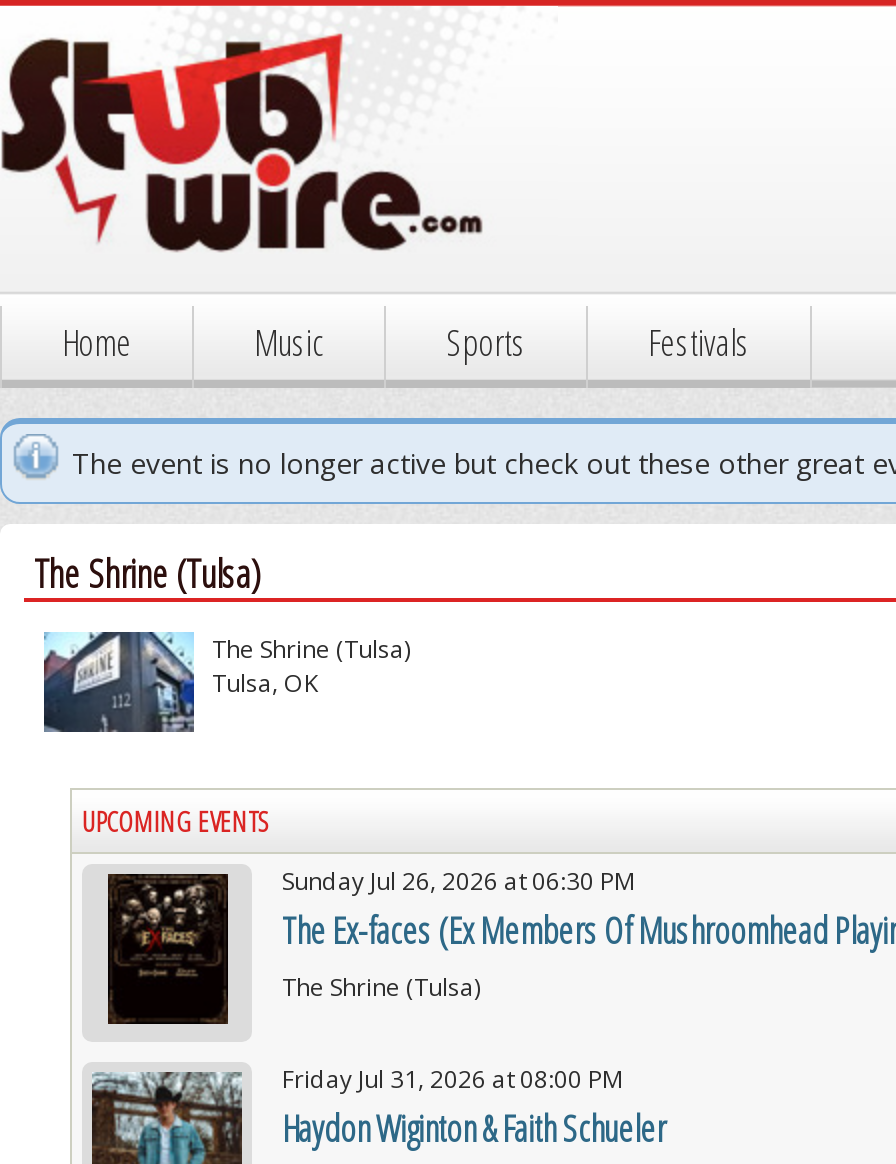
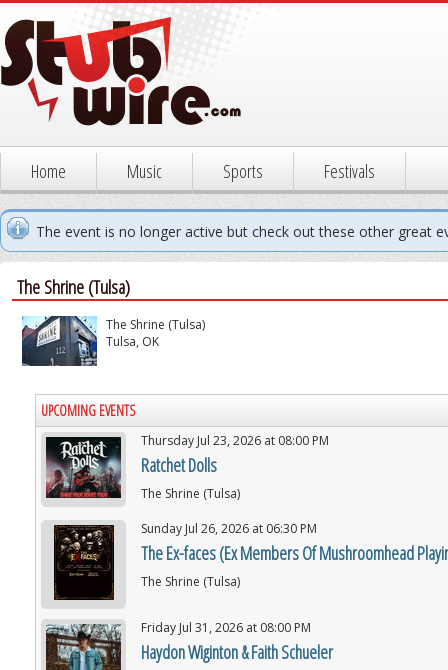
none -> [45,432,329,502] [image] | Thursday Jul 23, 2026 at 08:00 PM | Ratchet Dolls | The Shrine (Tulsa)

